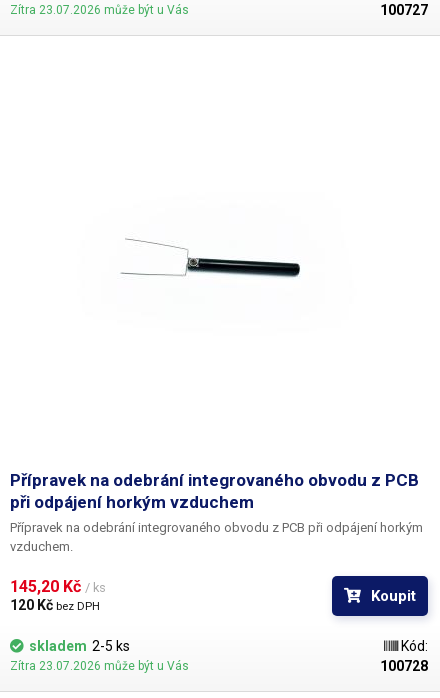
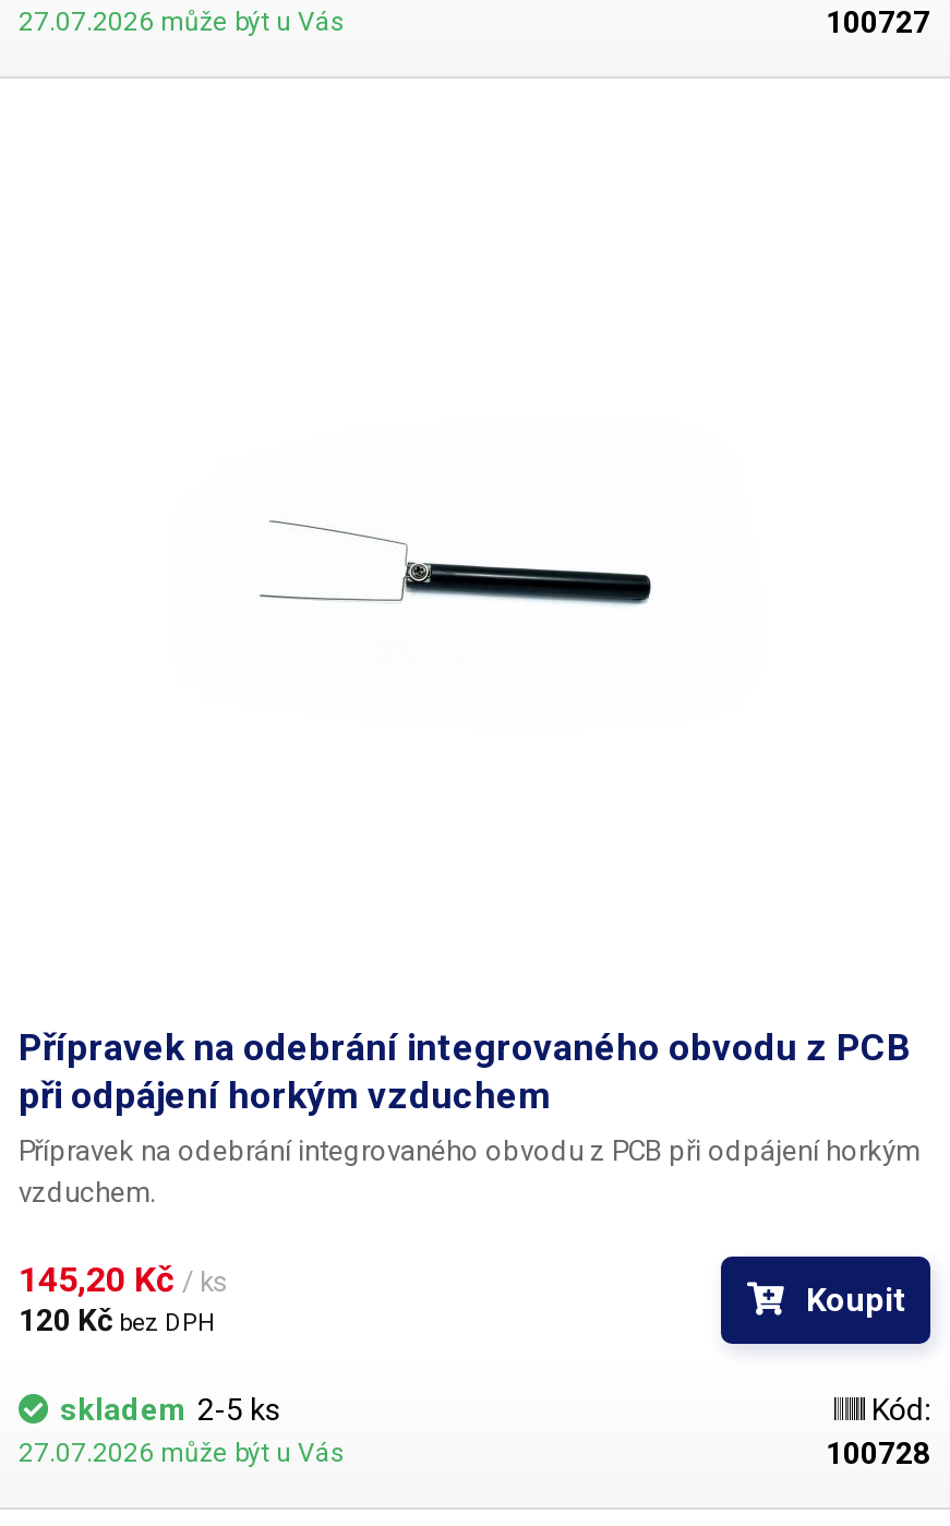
[10,3,189,17] Zítra 23.07.2026 může být u Vás -> [19,7,346,38] 27.07.2026 může být u Vás
[10,659,189,673] Zítra 23.07.2026 může být u Vás -> [19,1439,346,1469] 27.07.2026 může být u Vás

